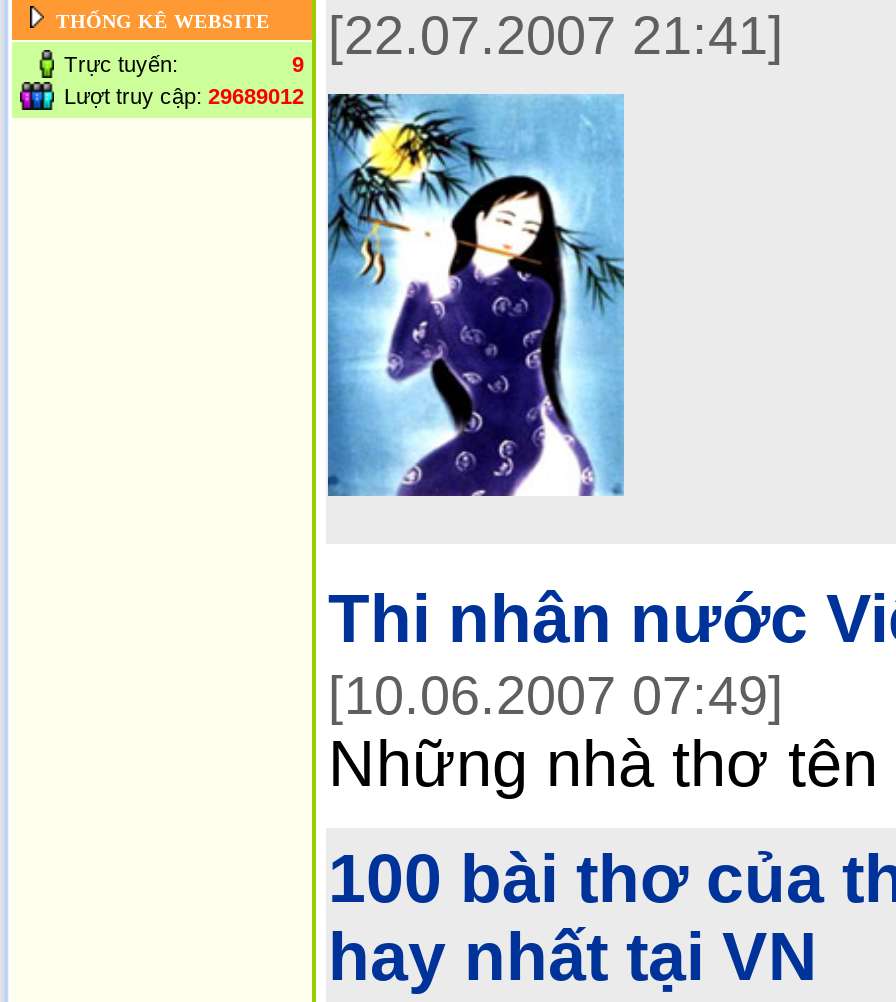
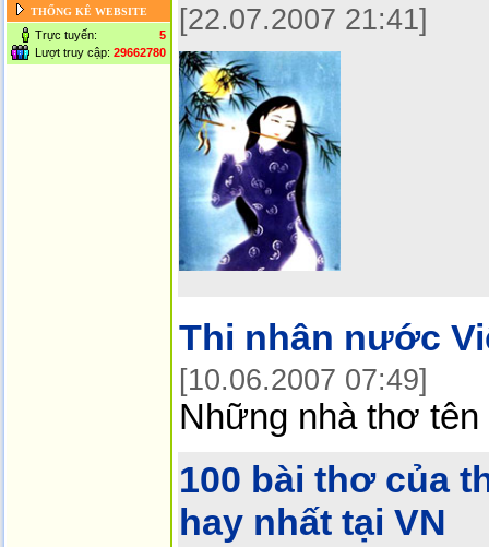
[292,6,784,76] 9 [22.07.2007 21:41] -> [159,3,428,41] 5 [22.07.2007 21:41]
[58,84,304,108] Lượt truy cập: 29689012 -> [32,46,166,59] Lượt truy cập: 29662780

